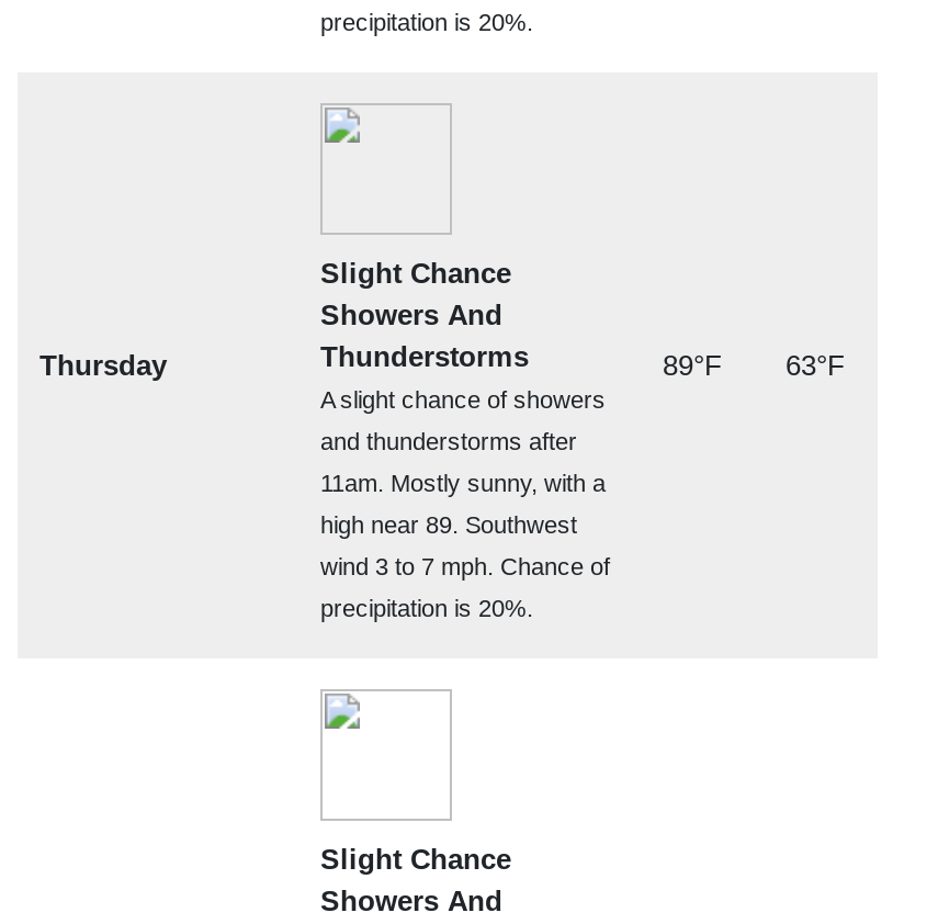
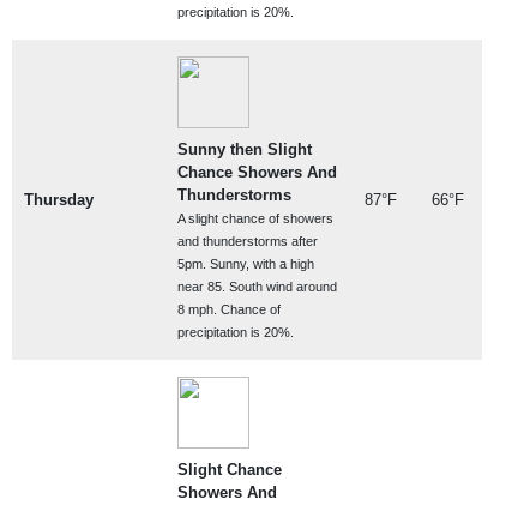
[320,257,511,331] Slight Chance | Showers And -> [177,140,337,181] Sunny then Slight | Chance Showers And
[663,349,845,382] 89°F | 63°F -> [365,191,464,209] 87°F | 66°F
[320,470,606,496] 11am. Mostly sunny, with a -> [177,257,314,271] 5pm. Sunny, with a high
[320,511,577,538] high near 89. Southwest -> [177,279,337,294] near 85. South wind around
[320,553,610,579] wind 3 to 7 mph. Chance of -> [177,302,281,317] 8 mph. Chance of

